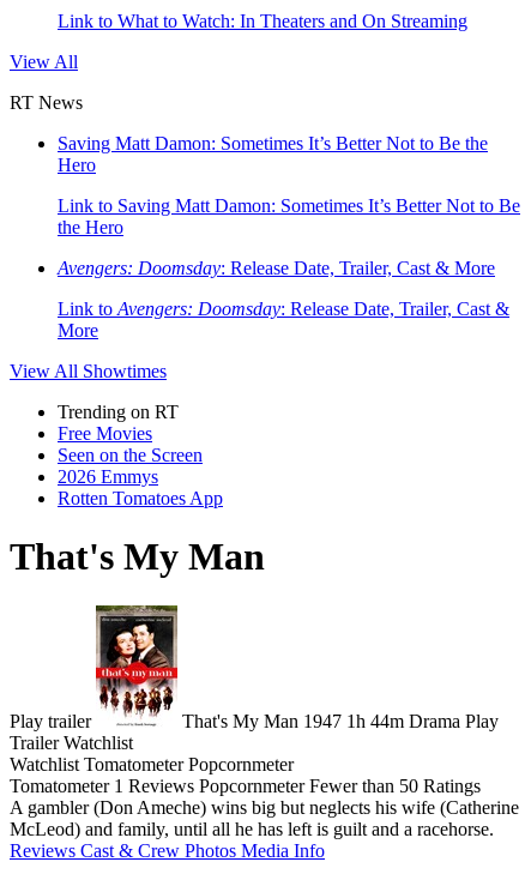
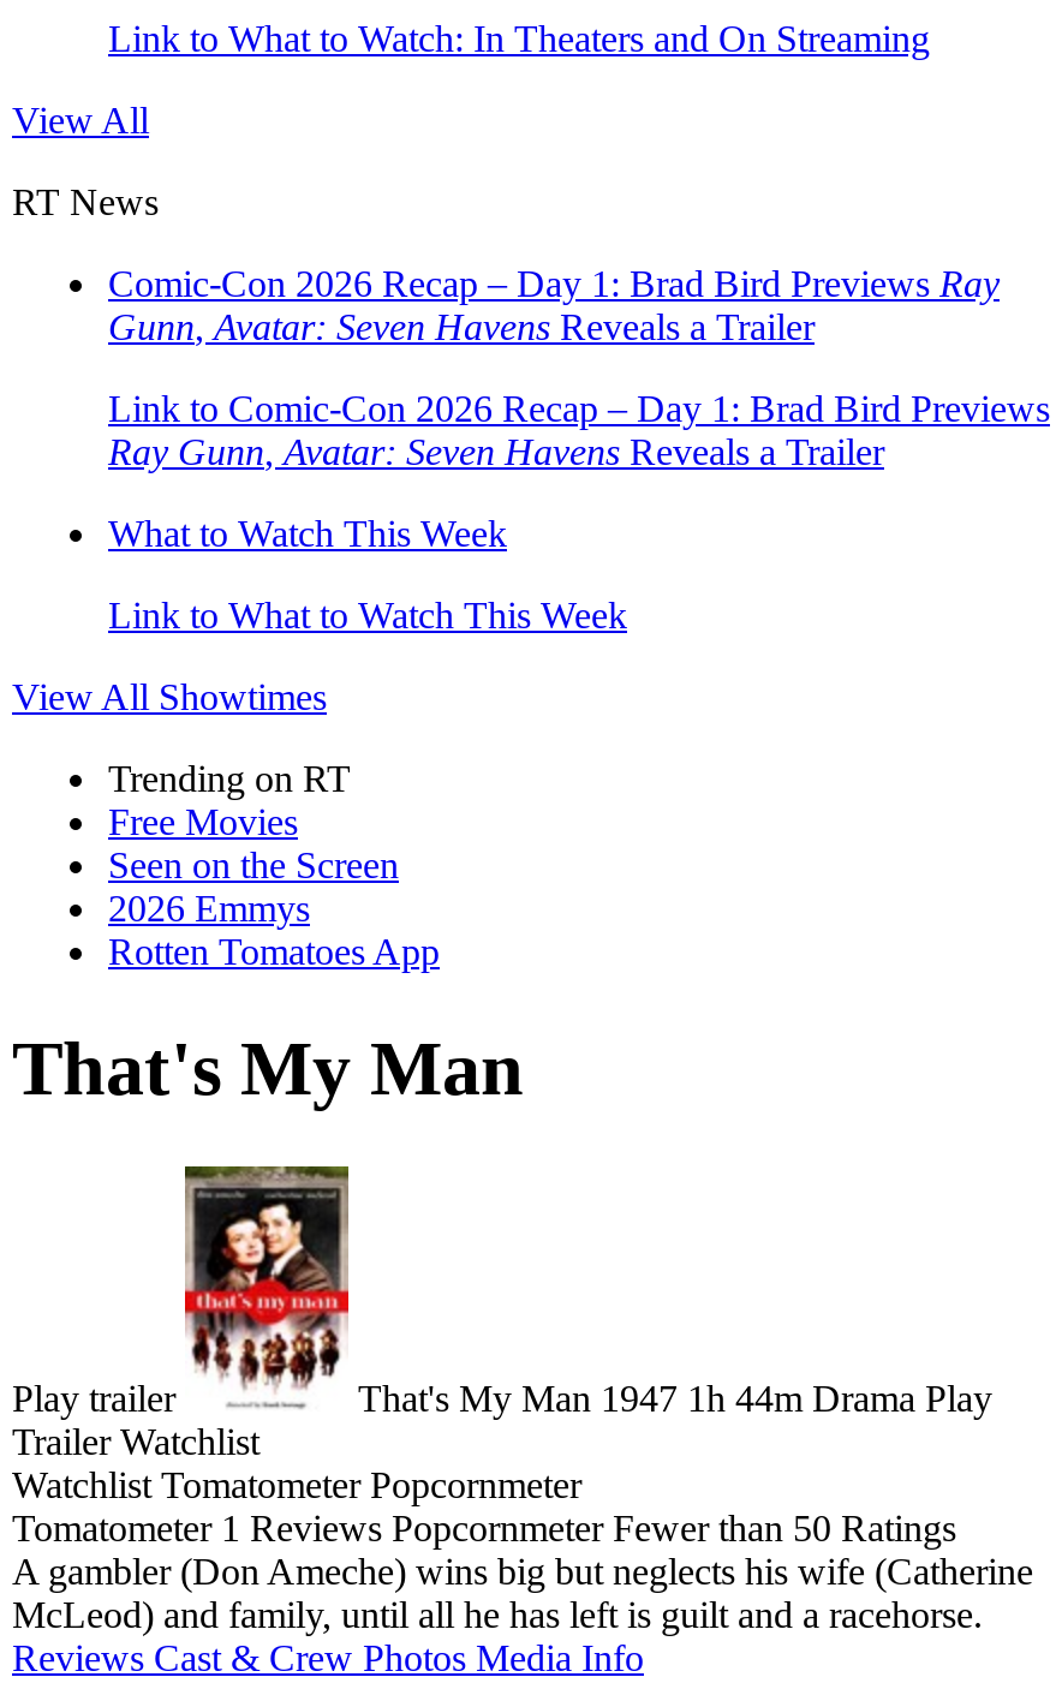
[58,133,488,175] Saving Matt Damon: Sometimes It’s Better Not to Be the | Hero -> [108,263,1000,347] Comic-Con 2026 Recap – Day 1: Brad Bird Previews Ray | Gunn, Avatar: Seven Havens Reveals a Trailer
[58,195,520,237] Link to Saving Matt Damon: Sometimes It’s Better Not to Be | the Hero -> [108,388,1050,472] Link to Comic-Con 2026 Recap – Day 1: Brad Bird Previews | Ray Gunn, Avatar: Seven Havens Reveals a Trailer
[58,258,495,278] Avengers: Doomsday: Release Date, Trailer, Cast & More -> [108,513,507,554] What to Watch This Week
[58,299,509,340] Link to Avengers: Doomsday: Release Date, Trailer, Cast & | More -> [108,595,627,635] Link to What to Watch This Week

